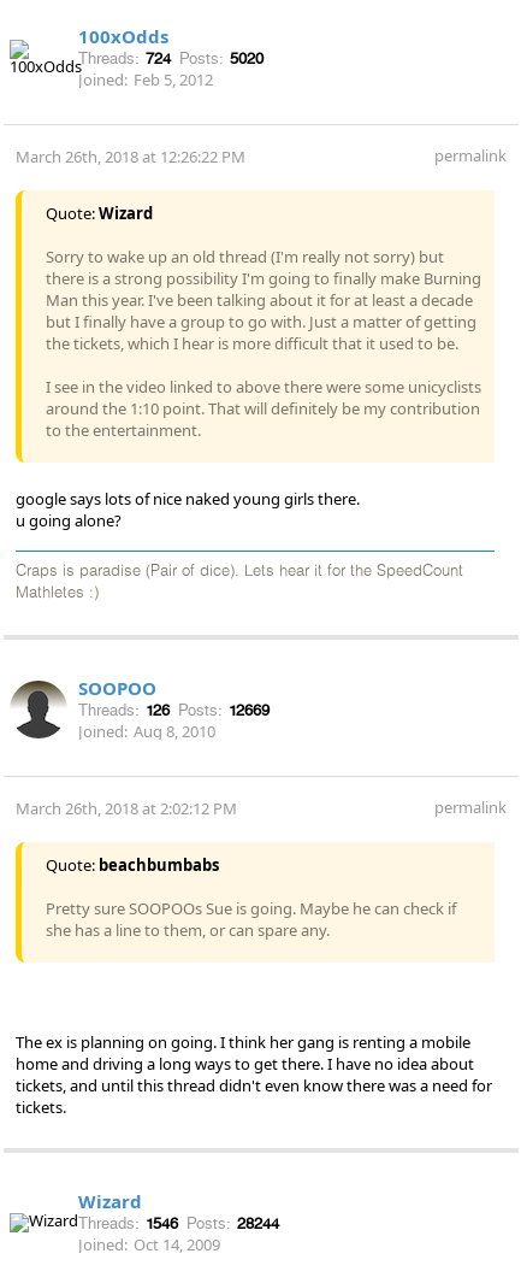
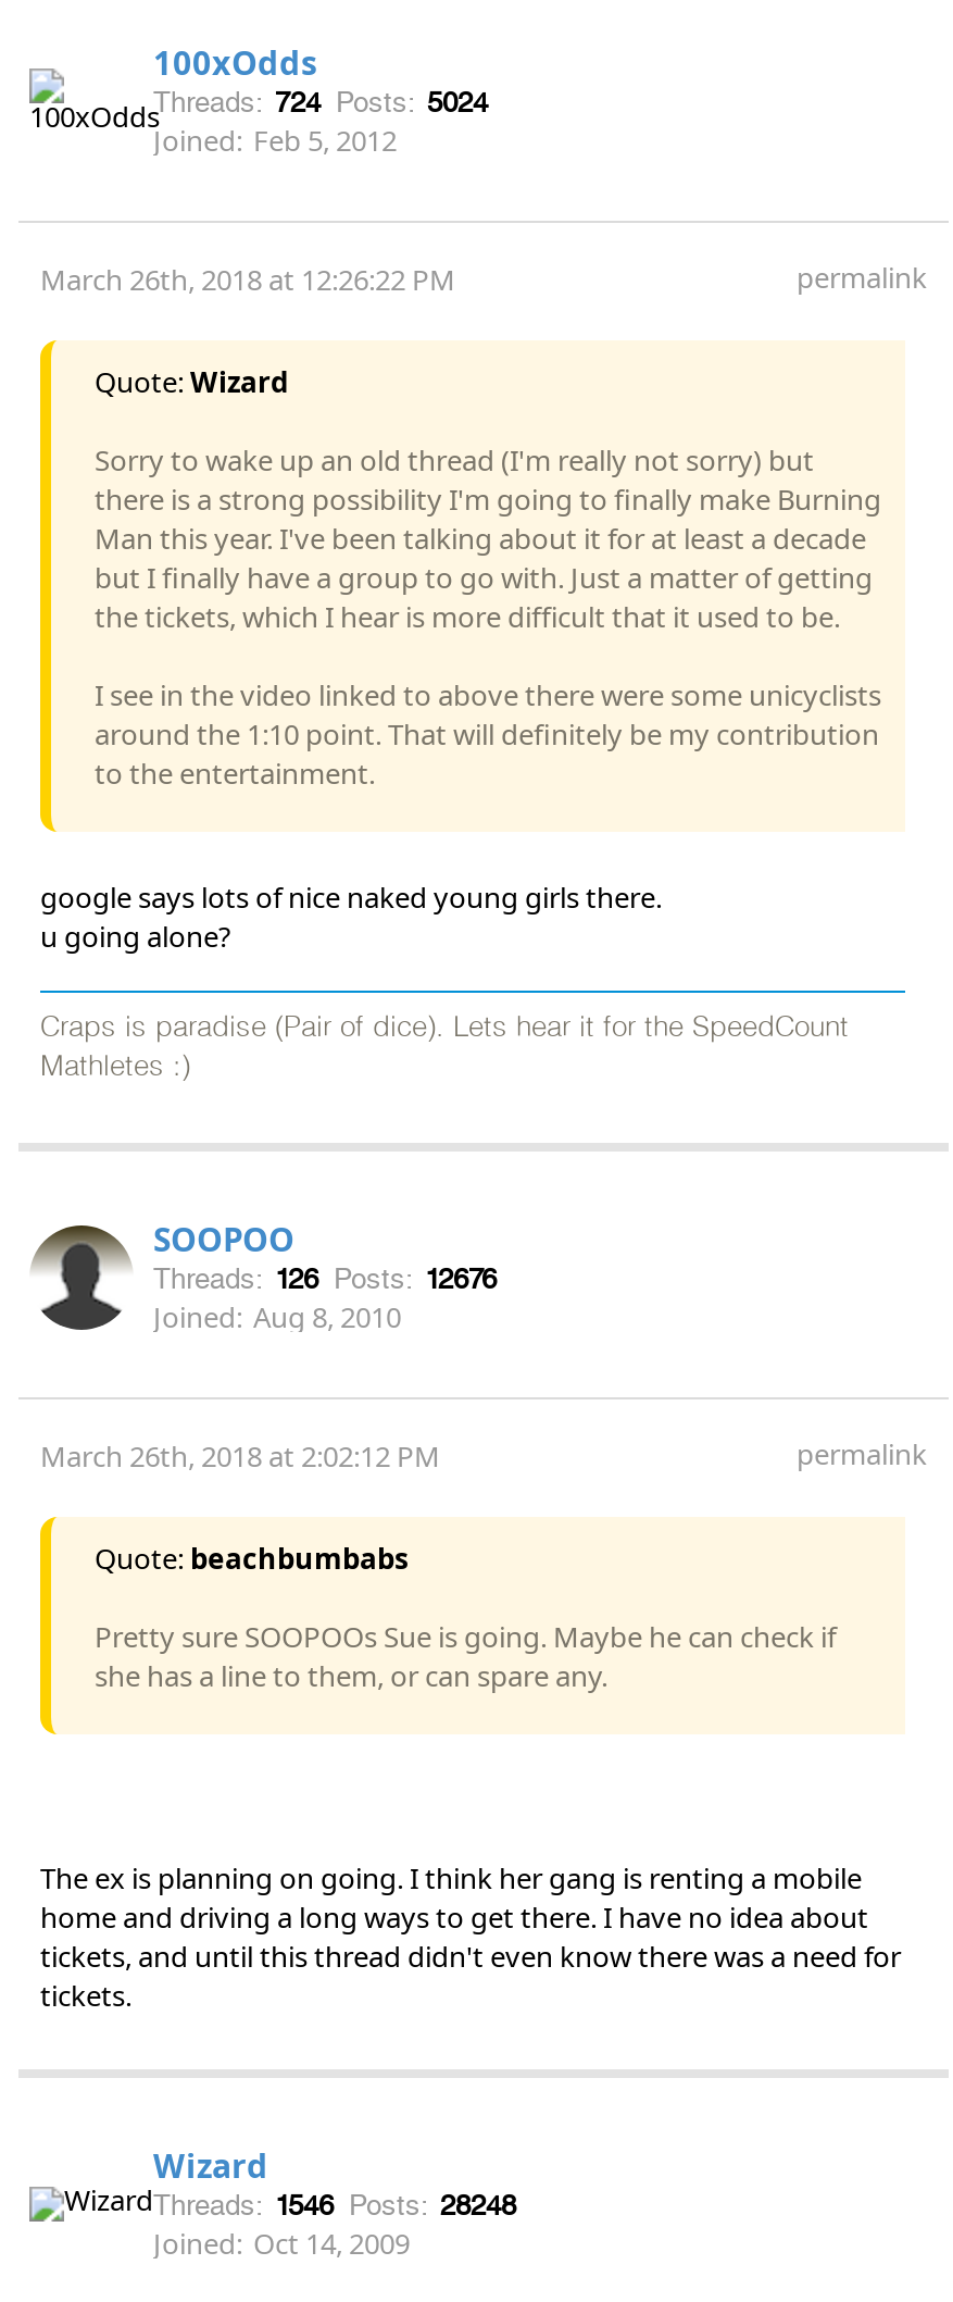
[78,49,264,67] Threads: 724 Posts: 5020 -> [153,86,488,118] Threads: 724 Posts: 5024
[78,701,270,719] Threads: 126 Posts: 12669 -> [153,1262,497,1295] Threads: 126 Posts: 12676
[78,1214,279,1232] Threads: 1546 Posts: 28244 -> [153,2189,516,2221] Threads: 1546 Posts: 28248

